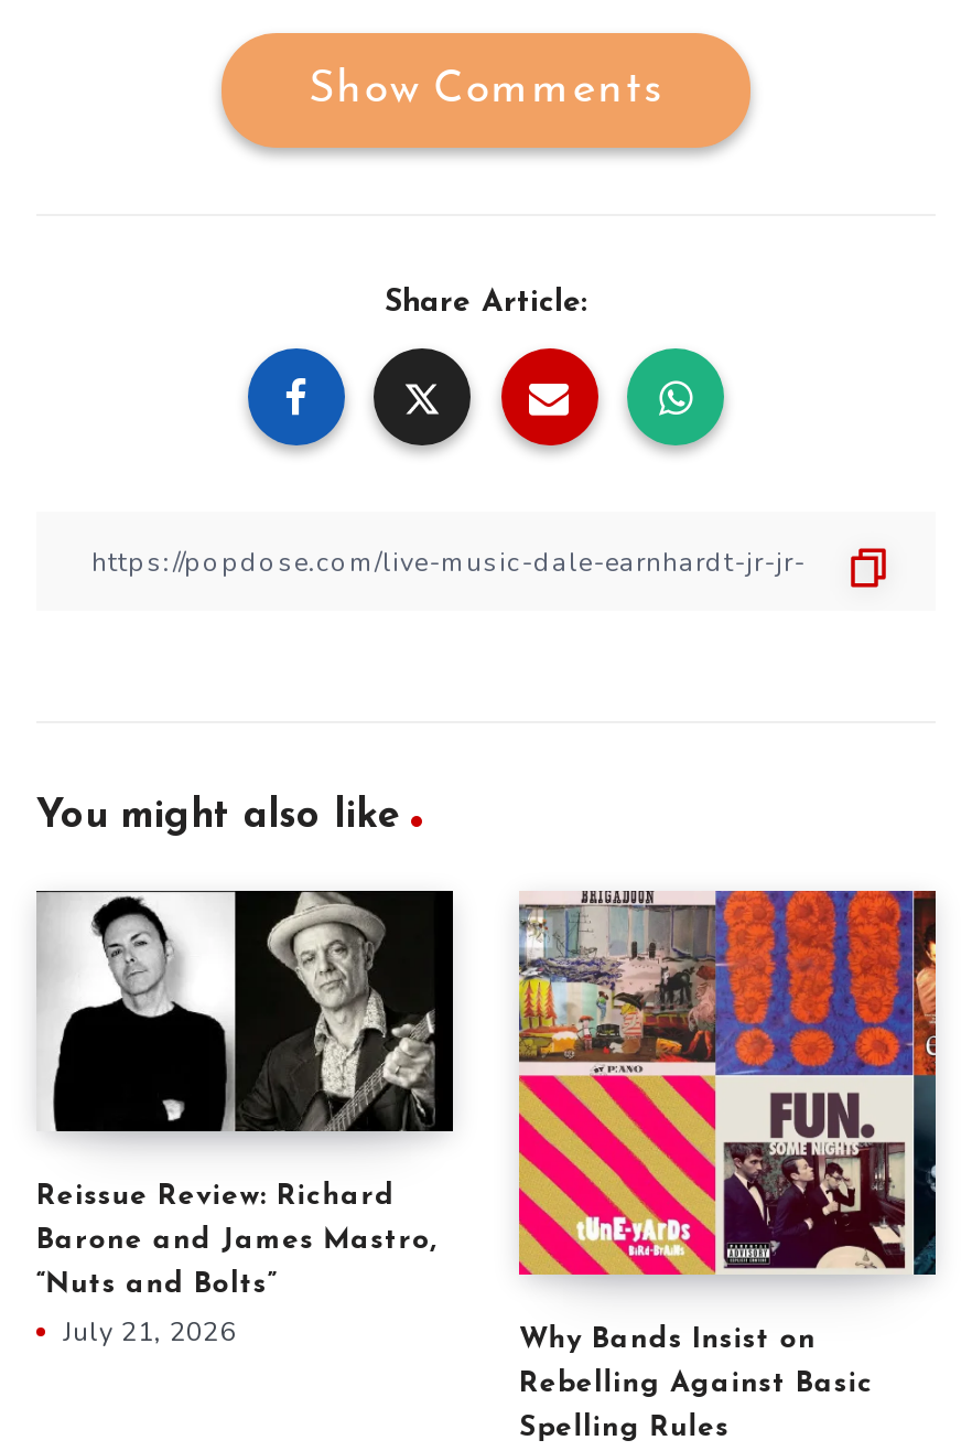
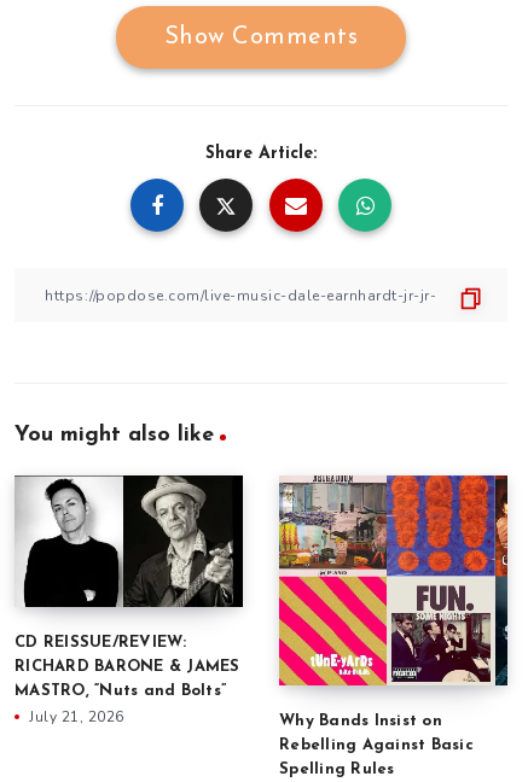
[36,1182,395,1211] Reissue Review: Richard -> [14,635,187,650] CD REISSUE/REVIEW:
[36,1226,438,1255] Barone and James Mastro, -> [14,659,240,675] RICHARD BARONE & JAMES
[36,1270,277,1299] “Nuts and Bolts” -> [14,683,226,699] MASTRO, “Nuts and Bolts”

